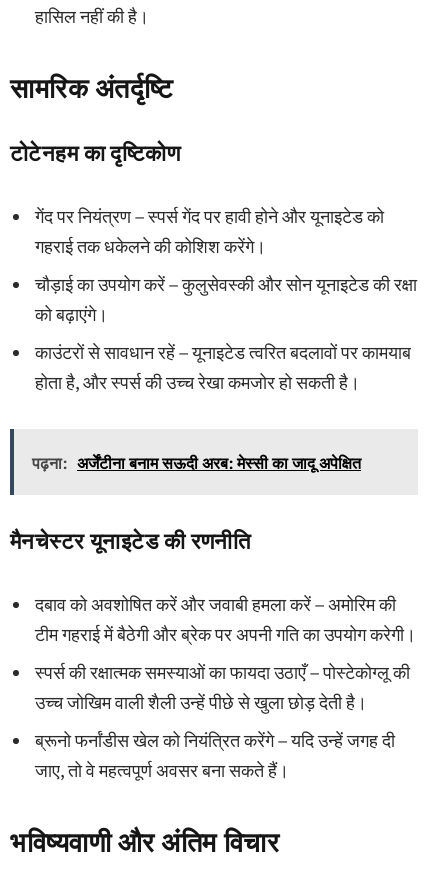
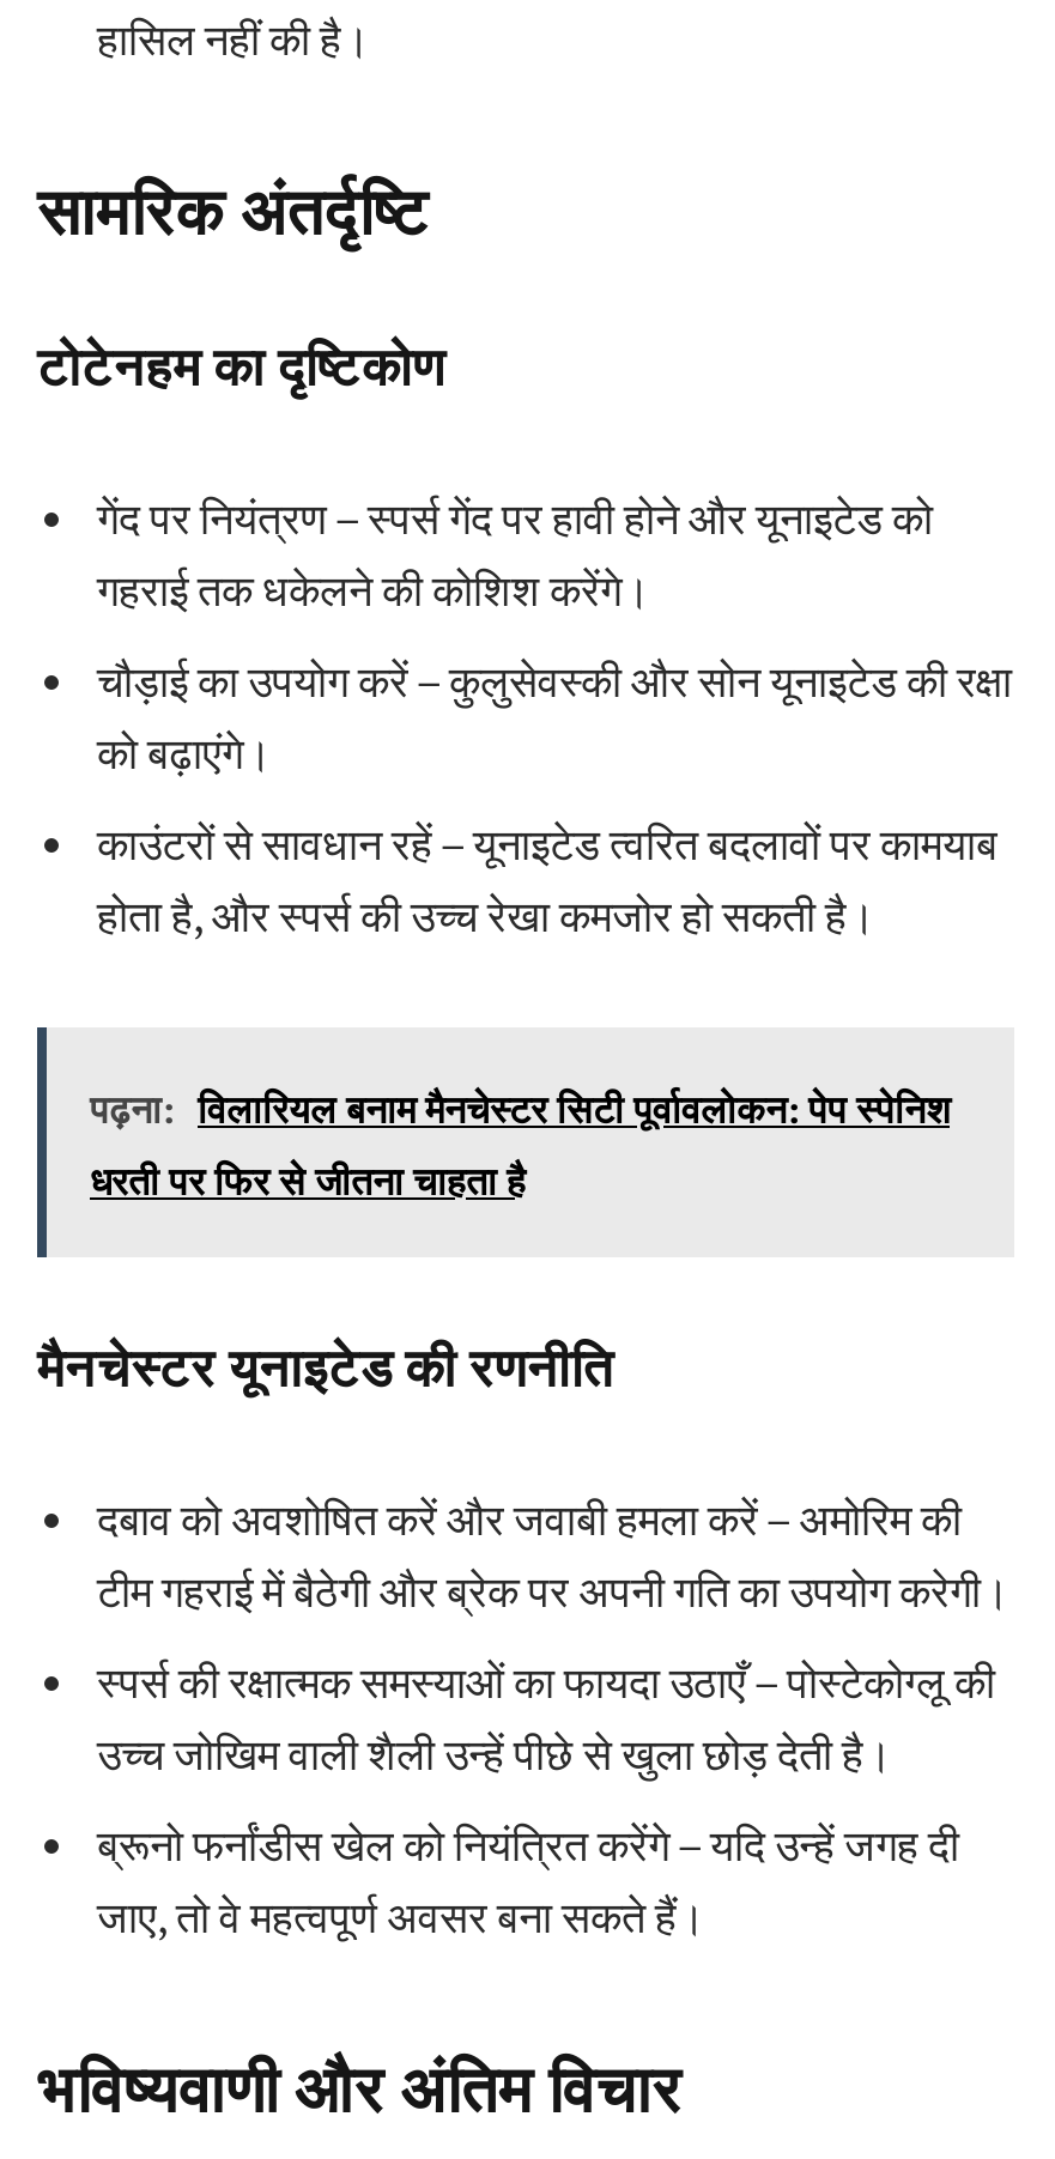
[32,452,361,474] पढ़ना: अर्जेंटीना बनाम सऊदी अरब: मेस्सी का जादू अपेक्षित -> [90,1083,950,1208] पढ़ना: विलारियल बनाम मैनचेस्टर सिटी पूर्वावलोकन: पेप स्पेनिश | धरती पर फिर से जीतना चाहता है

